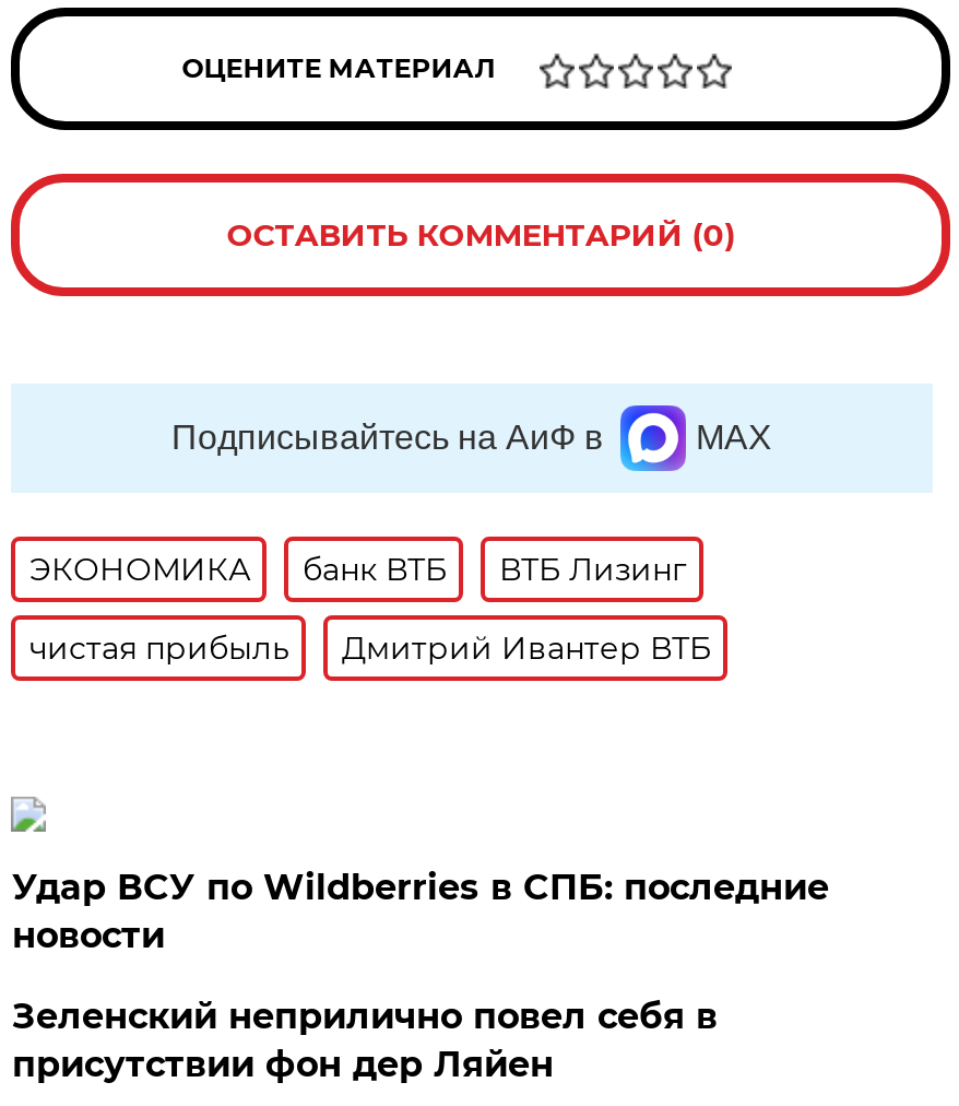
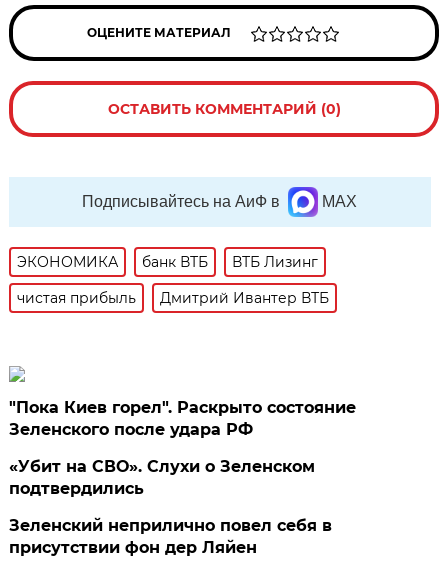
[12,867,829,956] Удар ВСУ по Wildberries в СПБ: последние | новости -> [9,398,356,498] "Пока Киев горел". Раскрыто состояние | Зеленского после удара РФ | «Убит на СВО». Слухи о Зеленском | подтвердились

